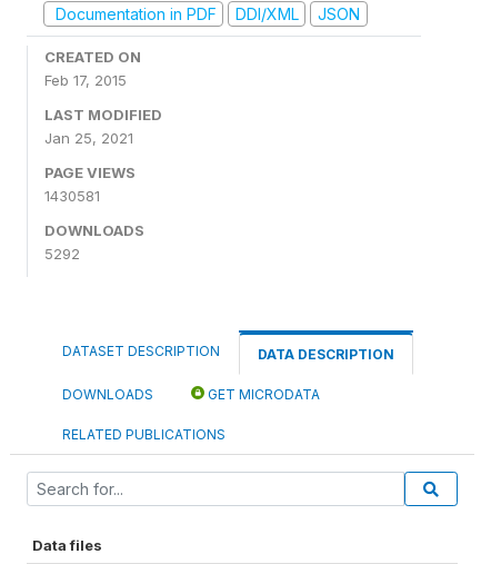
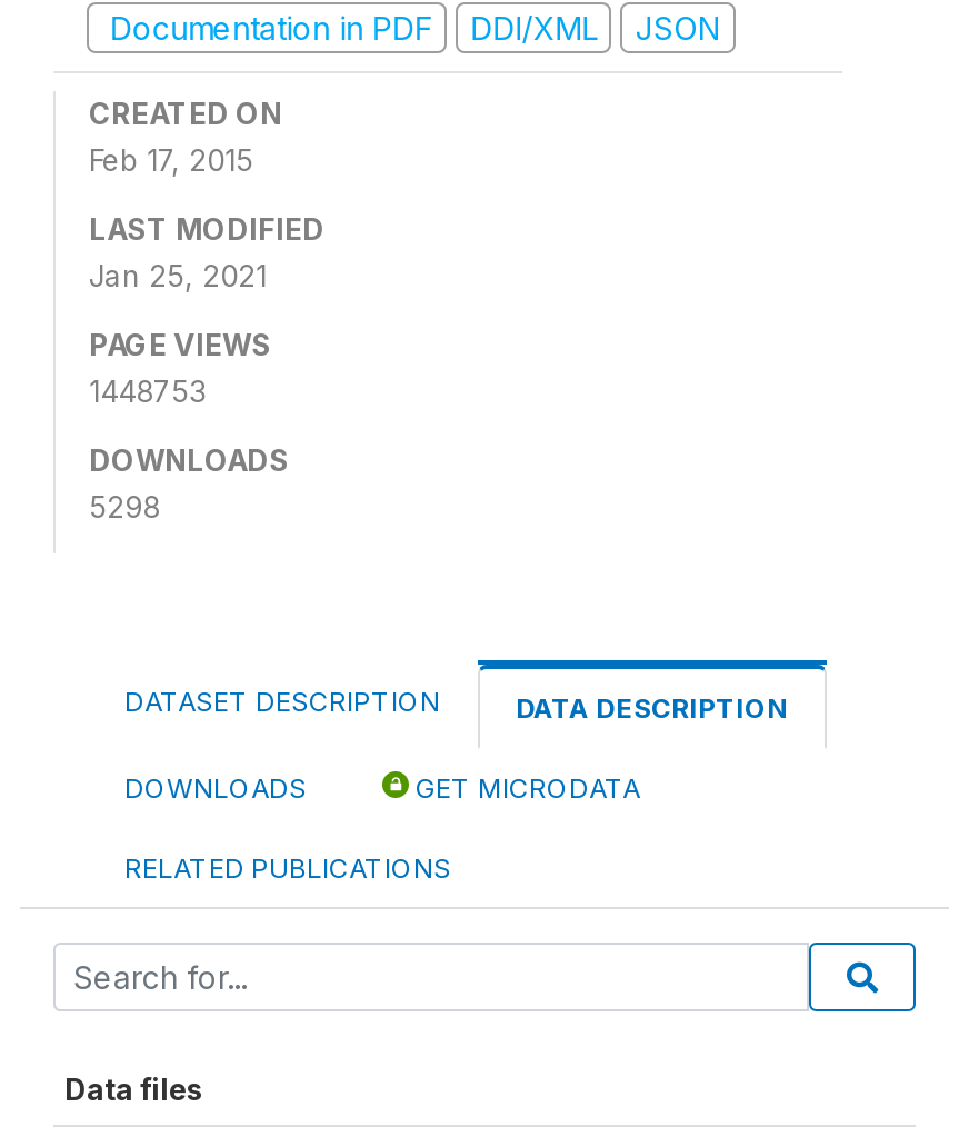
[44,187,100,205] 1430581 -> [89,373,207,409] 1448753
[44,245,80,263] 5292 -> [89,489,160,525] 5298

